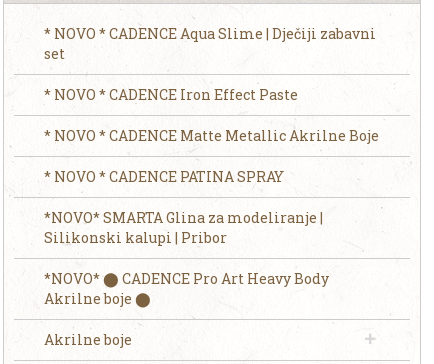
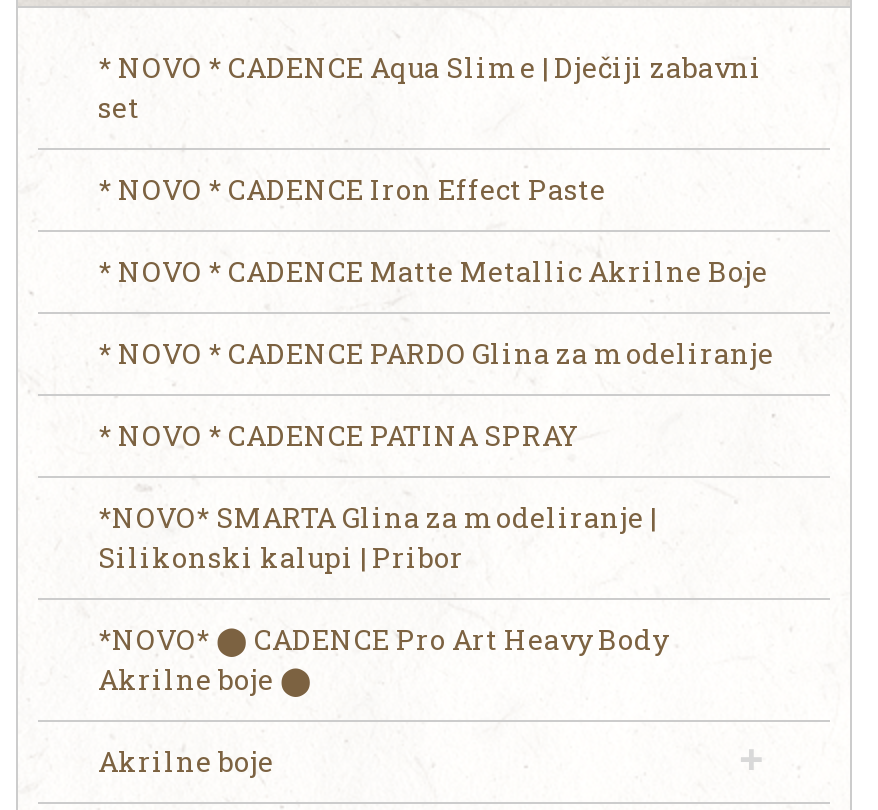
none -> [98,334,774,372] * NOVO * CADENCE PARDO Glina za modeliranje

